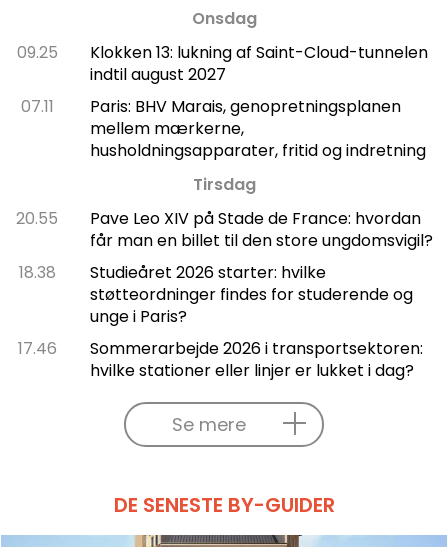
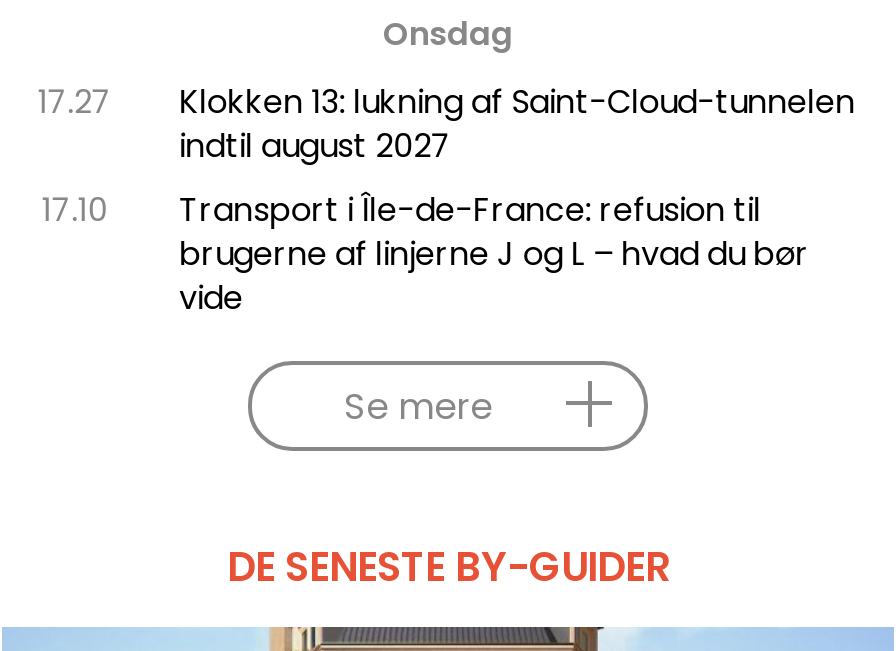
[17,40,428,63] 09.25 Klokken 13: lukning af Saint-Cloud-tunnelen -> [38,78,855,124] 17.27 Klokken 13: lukning af Saint-Cloud-tunnelen
[16,94,433,381] 07.11 | Paris: BHV Marais, genopretningsplanen | mellem mærkerne, | husholdningsapparater, fritid og indretning | Tirsdag | 20.55 | Pave Leo XIV på Stade de France: hvordan | får man en billet til den store ungdomsvigil? | 18.38 | Studieåret 2026 starter: hvilke | støtteordninger findes for studerende og | unge i Paris? | 17.46 | Sommerarbejde 2026 i transportsektoren: | hvilke stationer eller linjer er lukket i dag? -> [42,186,809,320] 17.10 | Transport i Île-de-France: refusion til | brugerne af linjerne J og L – hvad du bør | vide

